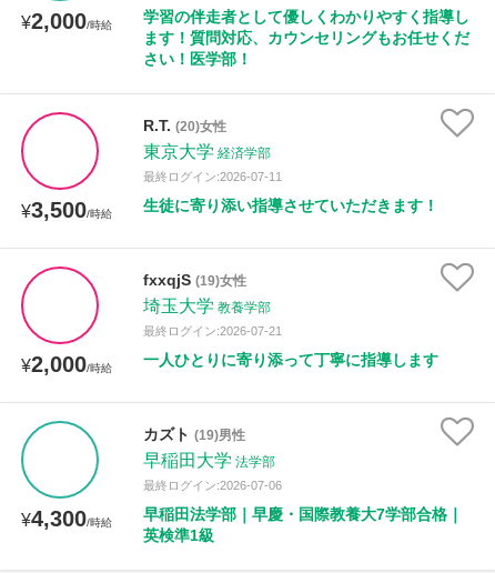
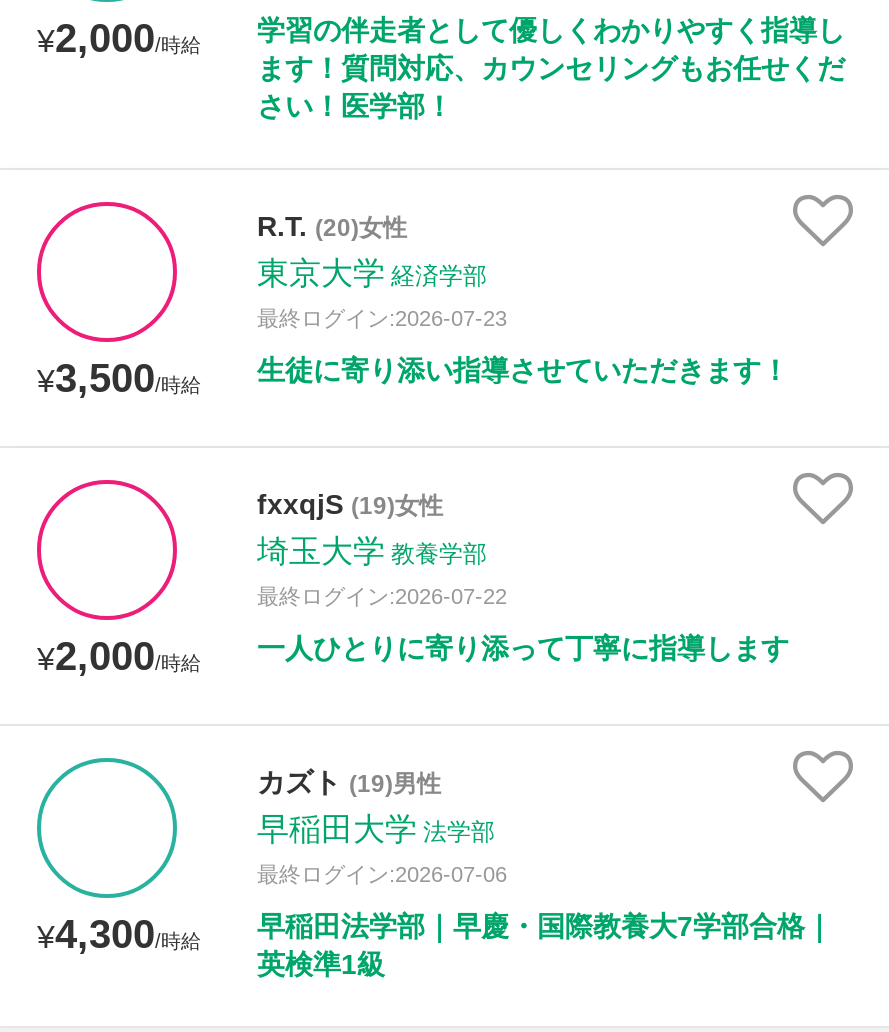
[143,170,282,183] 最終ログイン:2026-07-11 -> [257,306,507,330] 最終ログイン:2026-07-23
[143,324,282,338] 最終ログイン:2026-07-21 -> [257,584,507,608] 最終ログイン:2026-07-22

